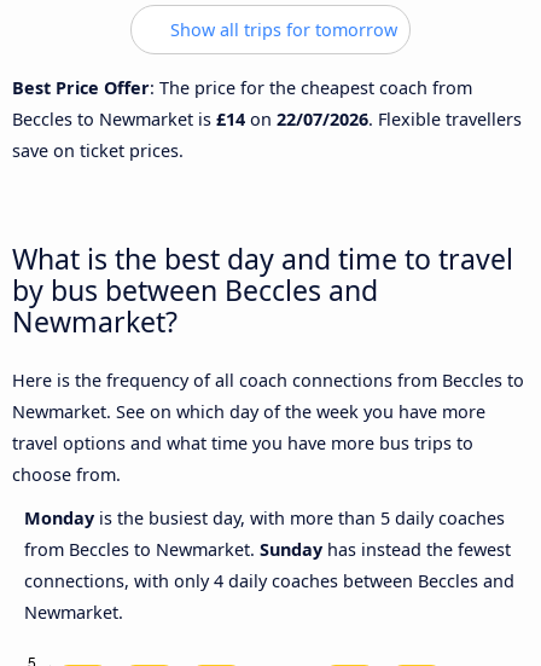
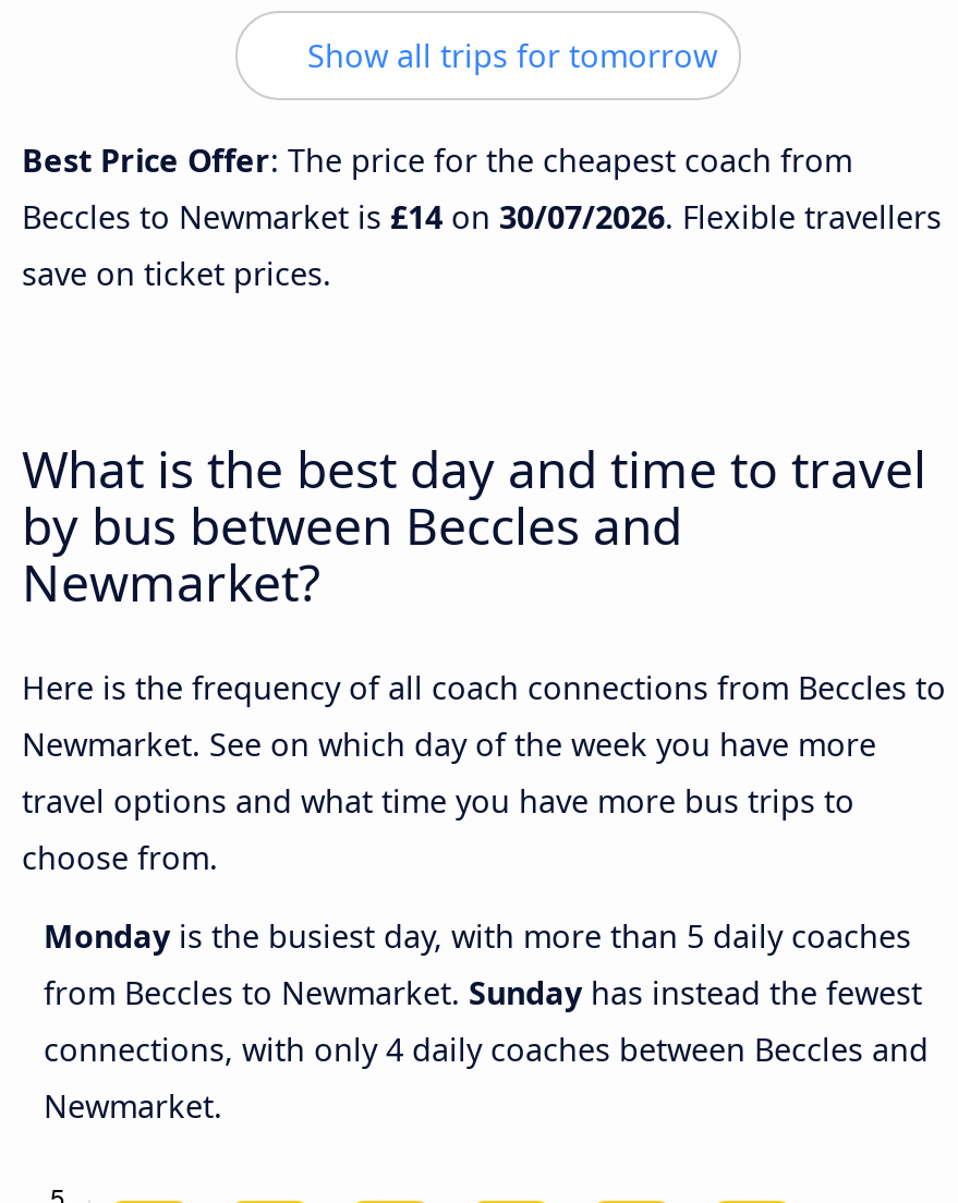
[12,107,522,130] Beccles to Newmarket is £14 on 22/07/2026. Flexible travellers -> [22,195,942,237] Beccles to Newmarket is £14 on 30/07/2026. Flexible travellers

